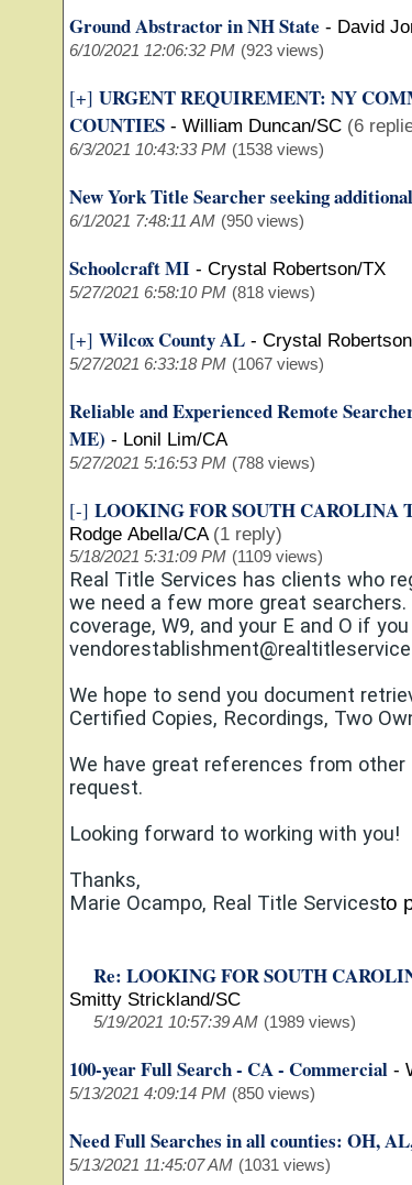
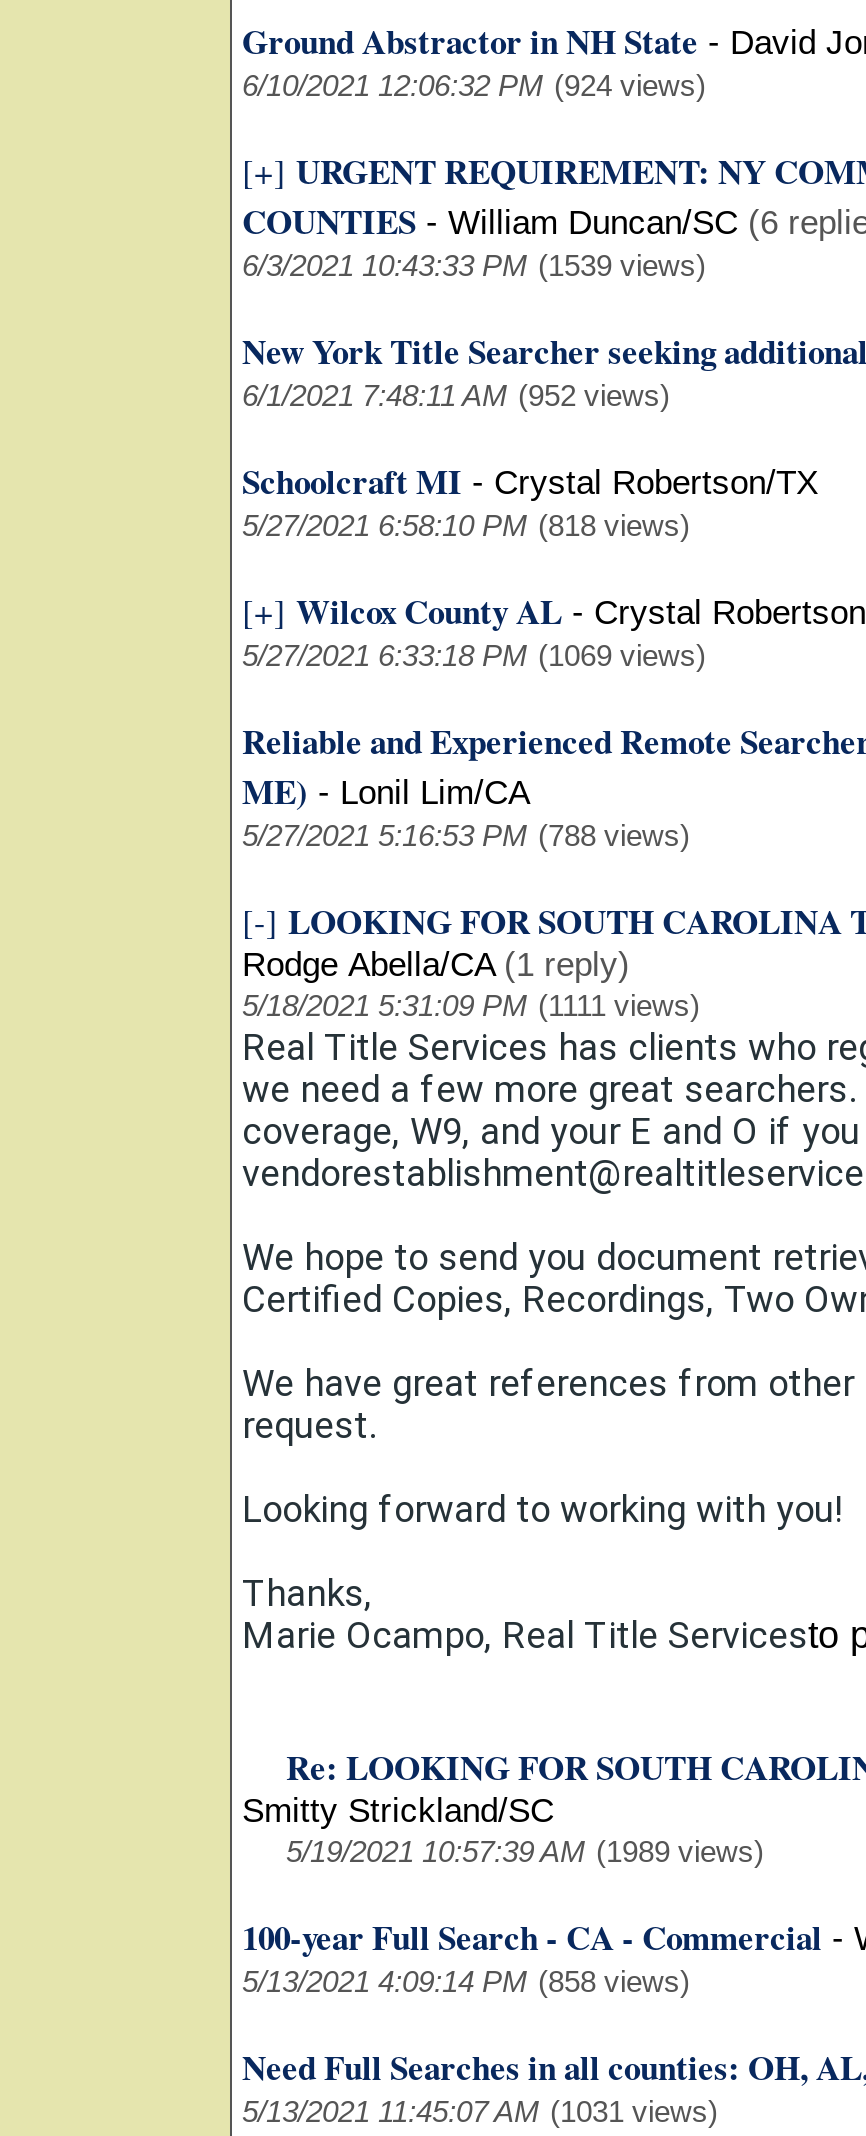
[69,41,324,59] 6/10/2021 12:06:32 PM (923 views) -> [242,68,706,102] 6/10/2021 12:06:32 PM (924 views)
[69,140,324,158] 6/3/2021 10:43:33 PM (1538 views) -> [242,248,706,282] 6/3/2021 10:43:33 PM (1539 views)
[69,211,304,230] 6/1/2021 7:48:11 AM (950 views) -> [242,378,670,412] 6/1/2021 7:48:11 AM (952 views)
[69,354,324,373] 5/27/2021 6:33:18 PM (1067 views) -> [242,638,706,672] 5/27/2021 6:33:18 PM (1069 views)
[69,547,323,566] 5/18/2021 5:31:09 PM (1109 views) -> [242,988,700,1022] 5/18/2021 5:31:09 PM (1111 views)
[69,1084,315,1102] 5/13/2021 4:09:14 PM (850 views) -> [242,1964,690,1998] 5/13/2021 4:09:14 PM (858 views)

